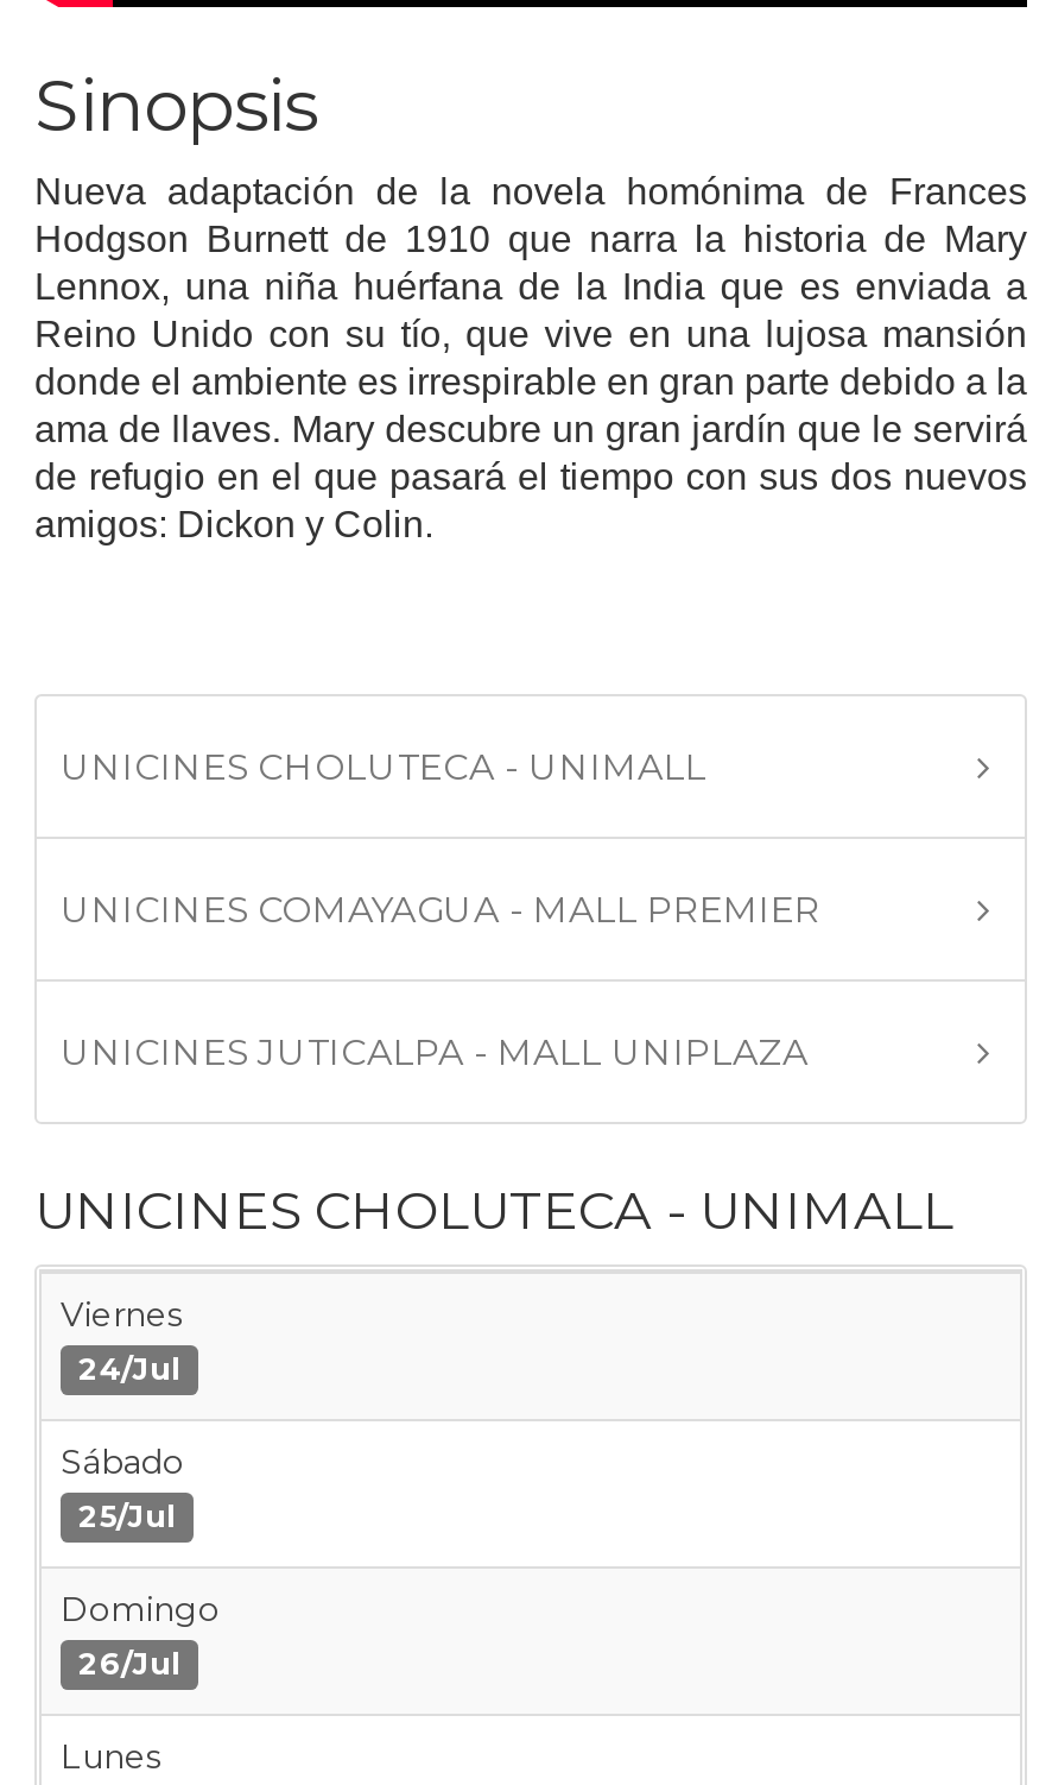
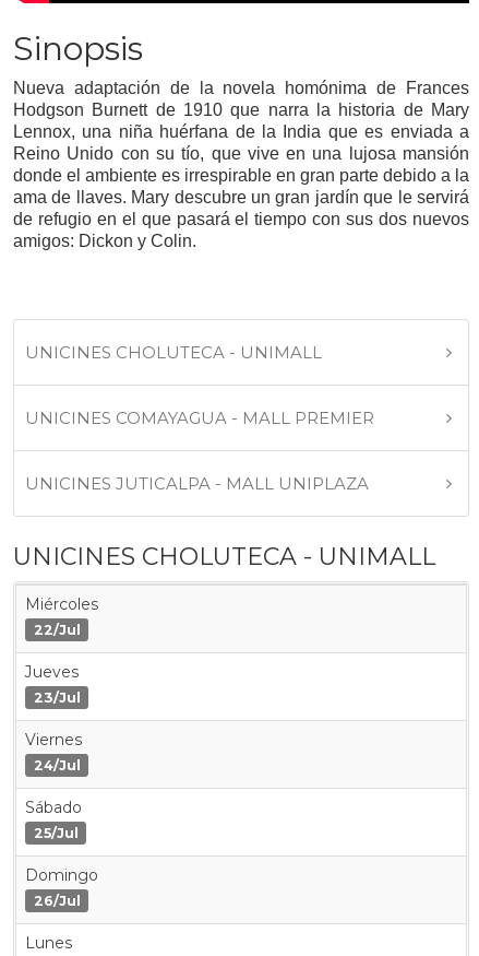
none -> [25,596,99,705] Miércoles | 22/Jul | Jueves | 23/Jul

